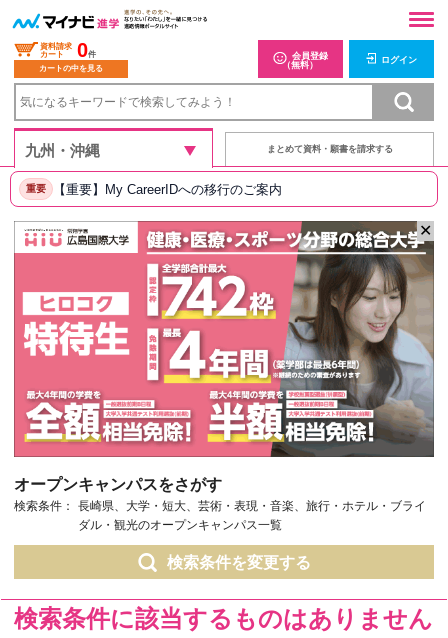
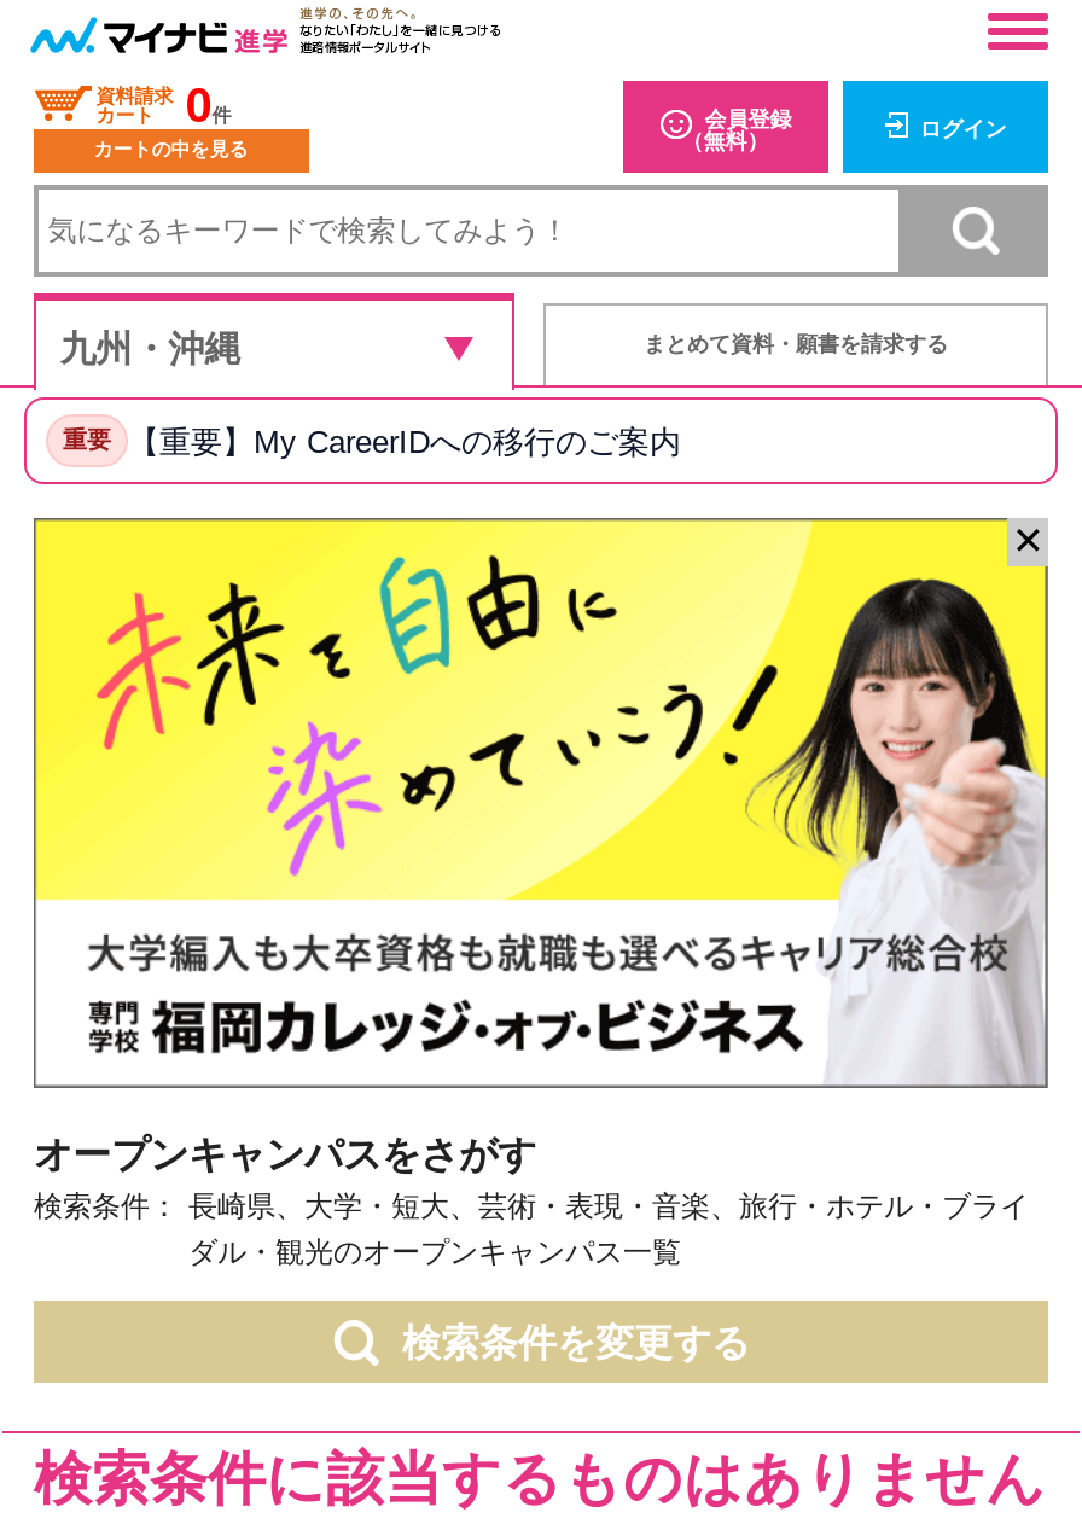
[14,221,434,457] [image] -> [34,518,1048,1088] [image]

